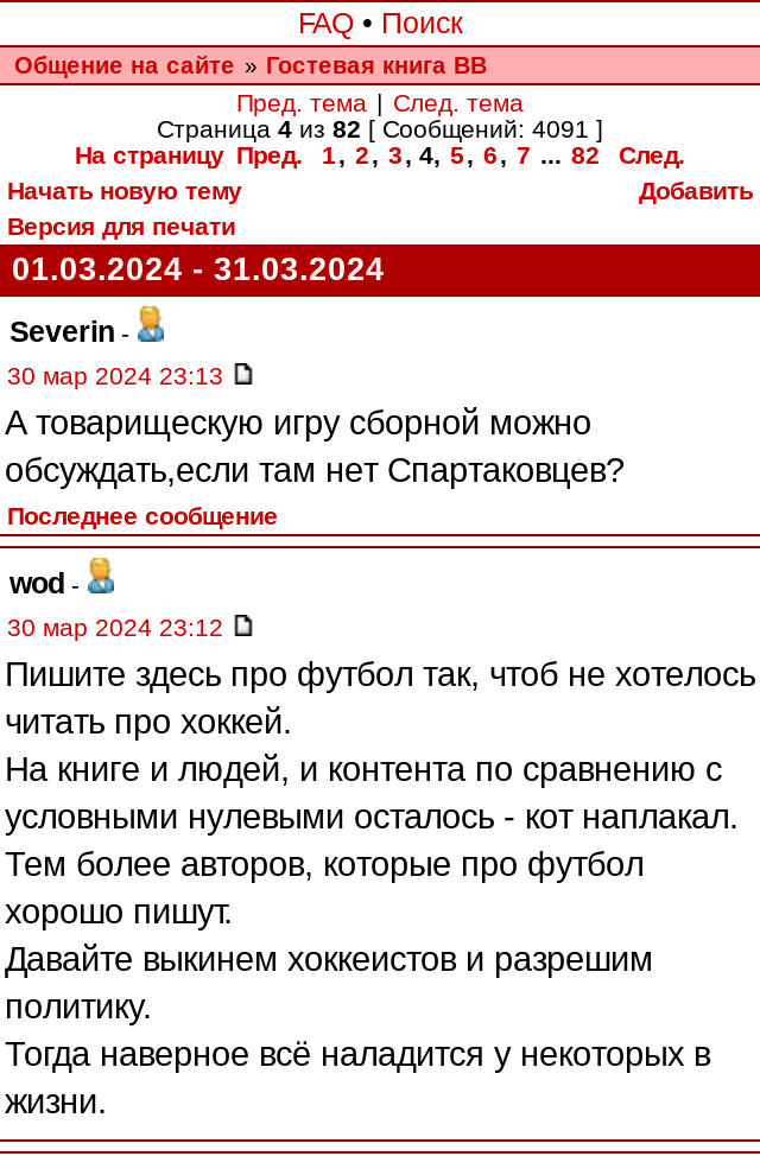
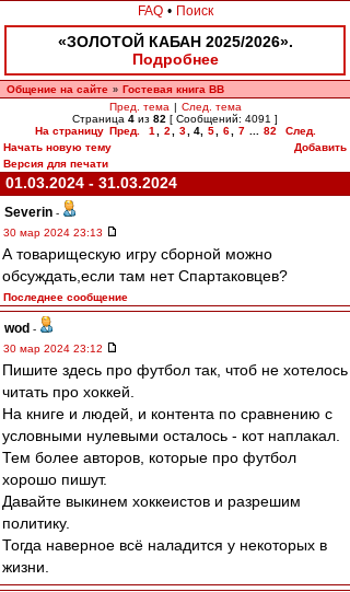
none -> [57,33,293,68] «ЗОЛОТОЙ КАБАН 2025/2026». | Подробнее

